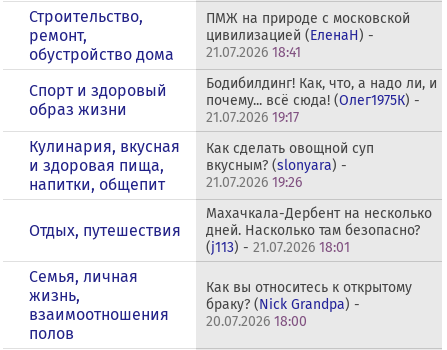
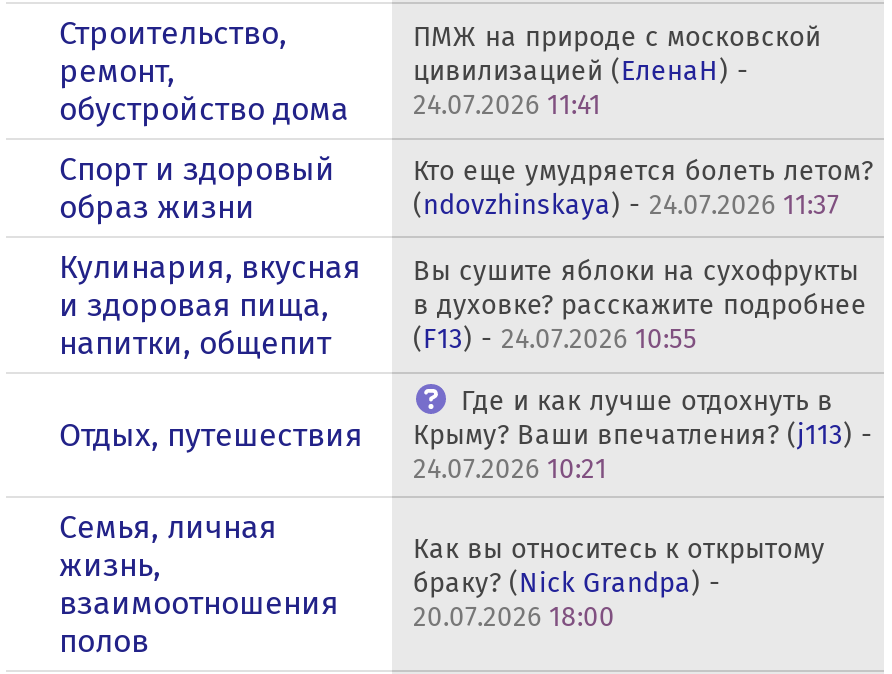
[29,44,301,64] обустройство дома 21.07.2026 18:41 -> [59,88,601,128] обустройство дома 24.07.2026 11:41
[206,75,437,126] Бодибилдинг! Как, что, а надо ли, и | почему... всё сюда! (Олег1975К) - | 21.07.2026 19:17 -> [413,154,873,222] Кто еще умудряется болеть летом? | (ndovzhinskaya) - 24.07.2026 11:37
[206,140,374,191] Как сделать овощной суп | вкусным? (slonyara) - | 21.07.2026 19:26 -> [413,254,867,356] Вы сушите яблоки на сухофрукты | в духовке? расскажите подробнее | (F13) - 24.07.2026 10:55
[206,205,432,256] Махачкала-Дербент на несколько | дней. Насколько там безопасно? | (j113) - 21.07.2026 18:01 -> [413,384,873,486] Где и как лучше отдохнуть в | Крыму? Ваши впечатления? (j113) - | 24.07.2026 10:21

